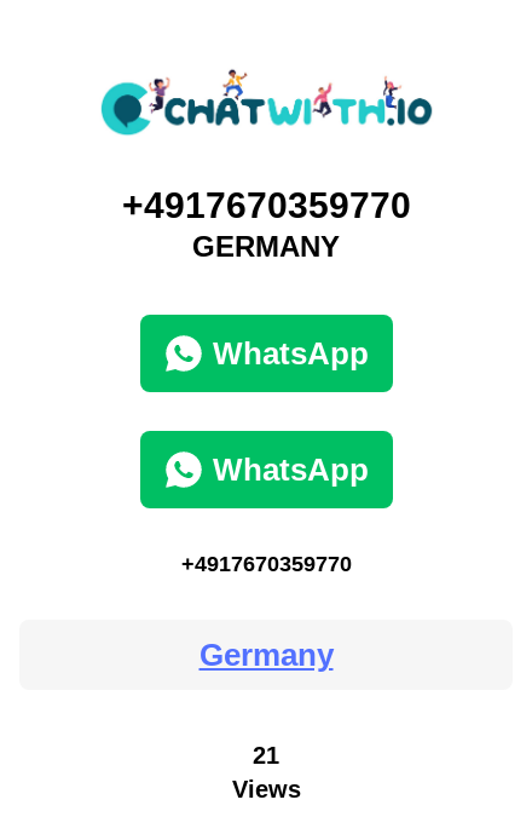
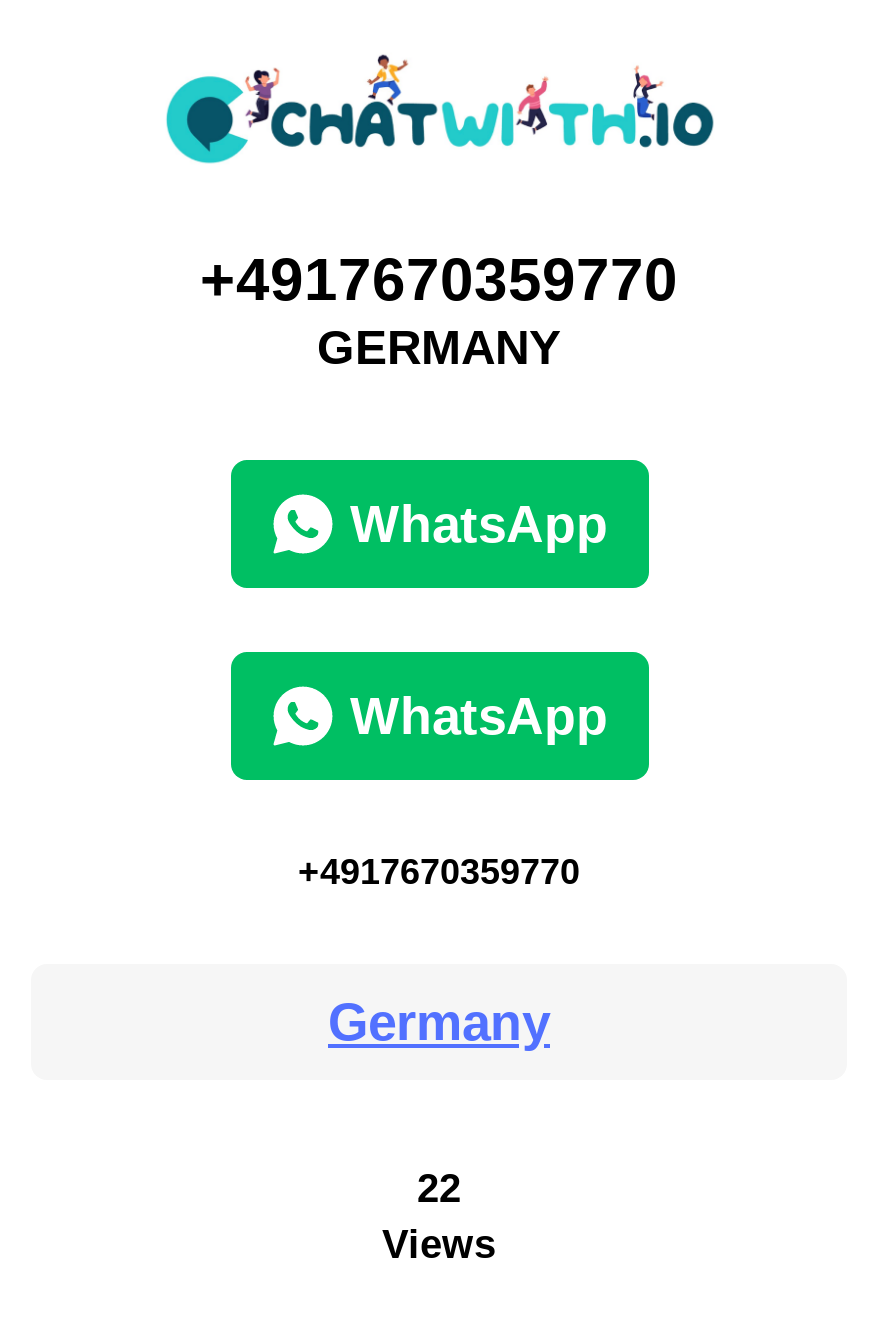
[253,742,279,768] 21 -> [417,1166,461,1210] 22

